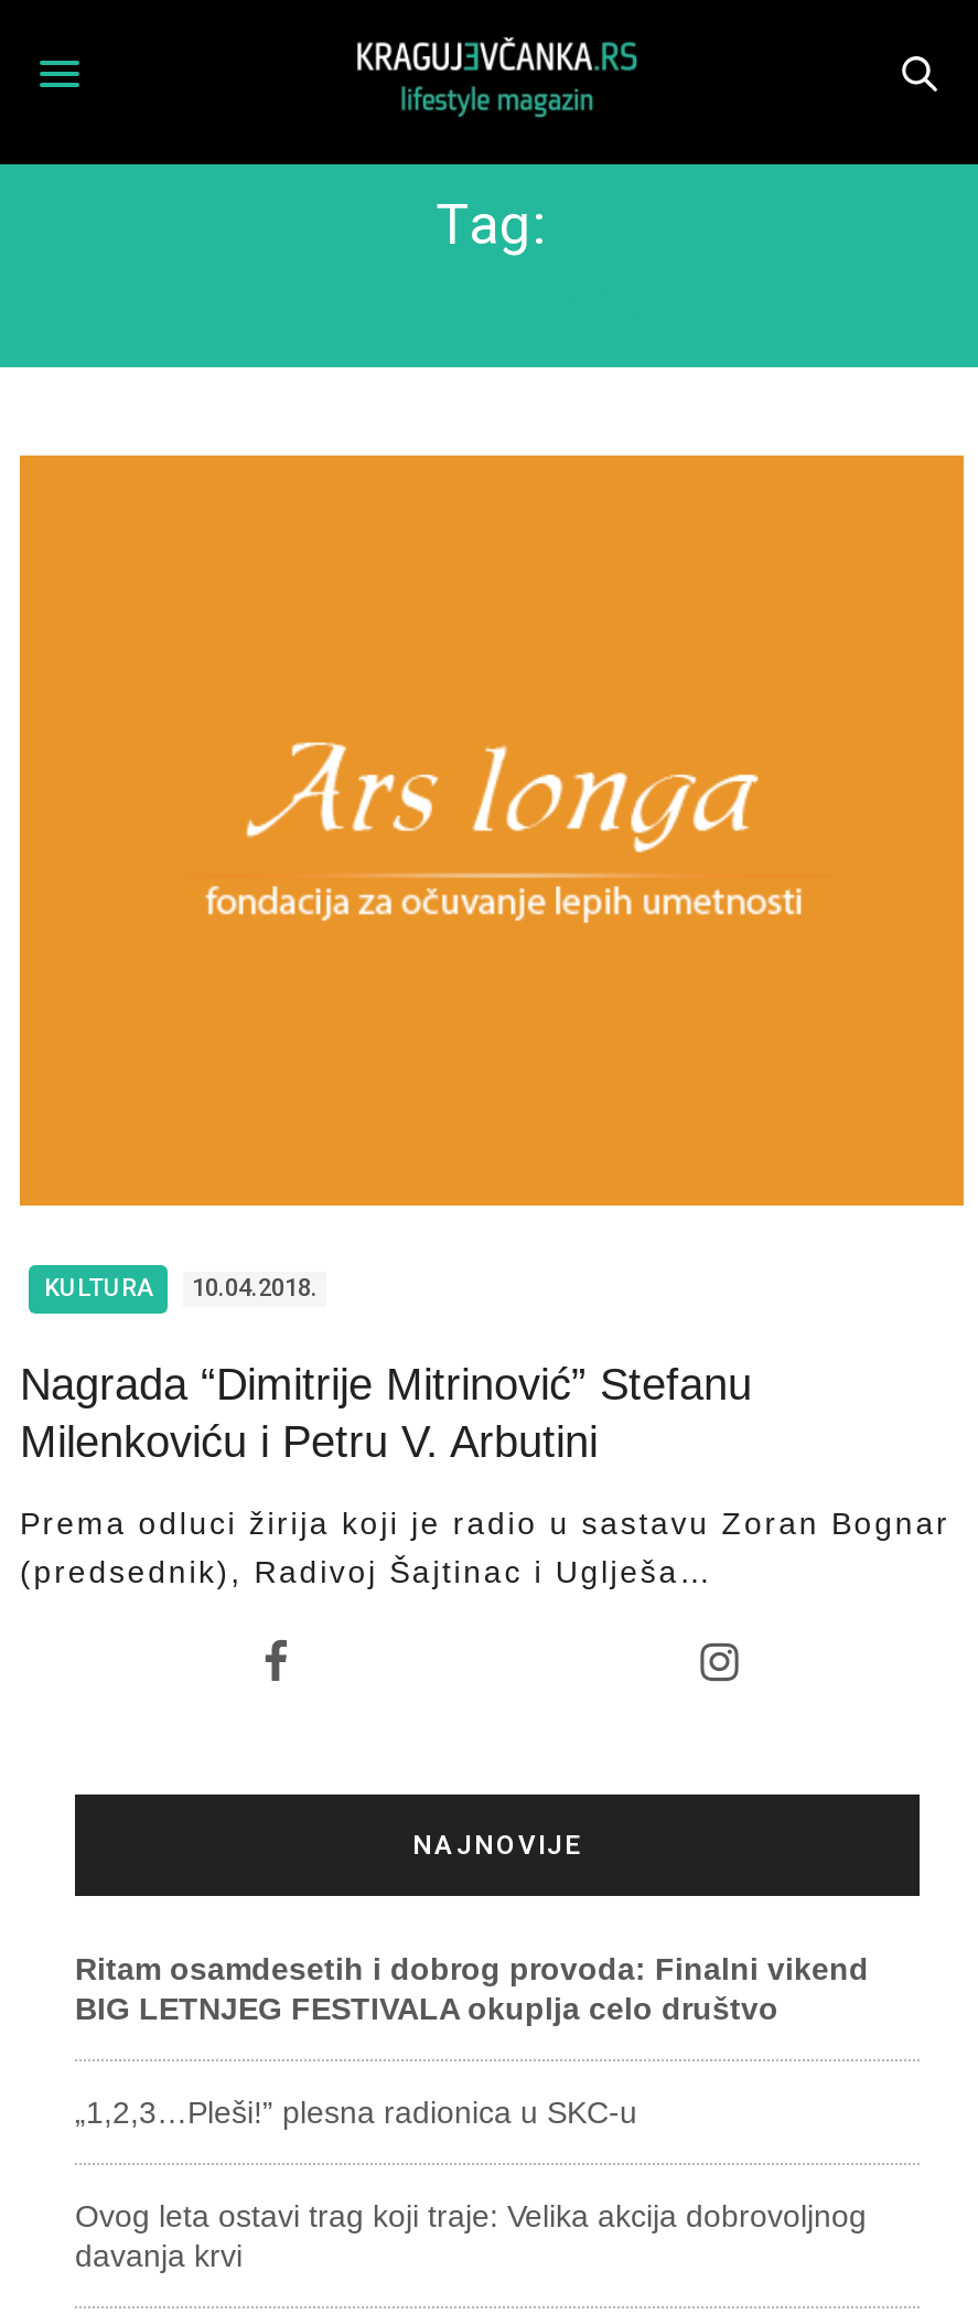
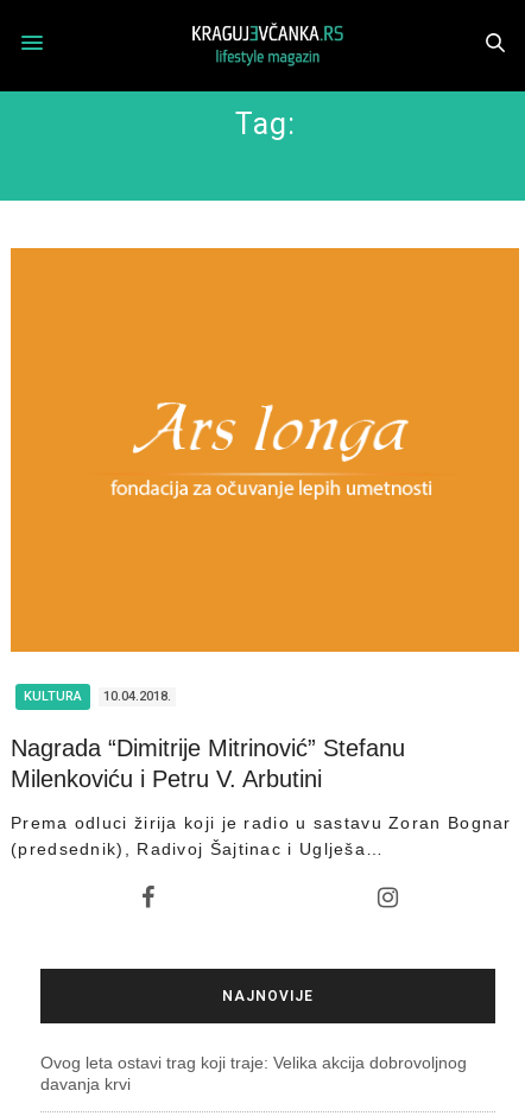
[75,1952,869,2131] Ritam osamdesetih i dobrog provoda: Finalni vikend | BIG LETNJEG FESTIVALA okuplja celo društvo | „1,2,3…Pleši!” plesna radionica u SKC-u -> none

